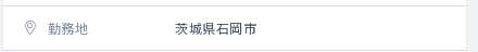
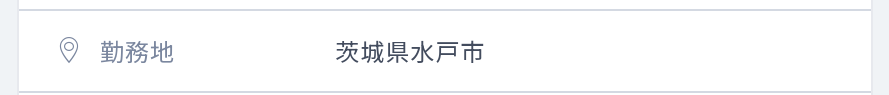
[175,18,256,37] 茨城県石岡市 -> [335,33,485,67] 茨城県水戸市

